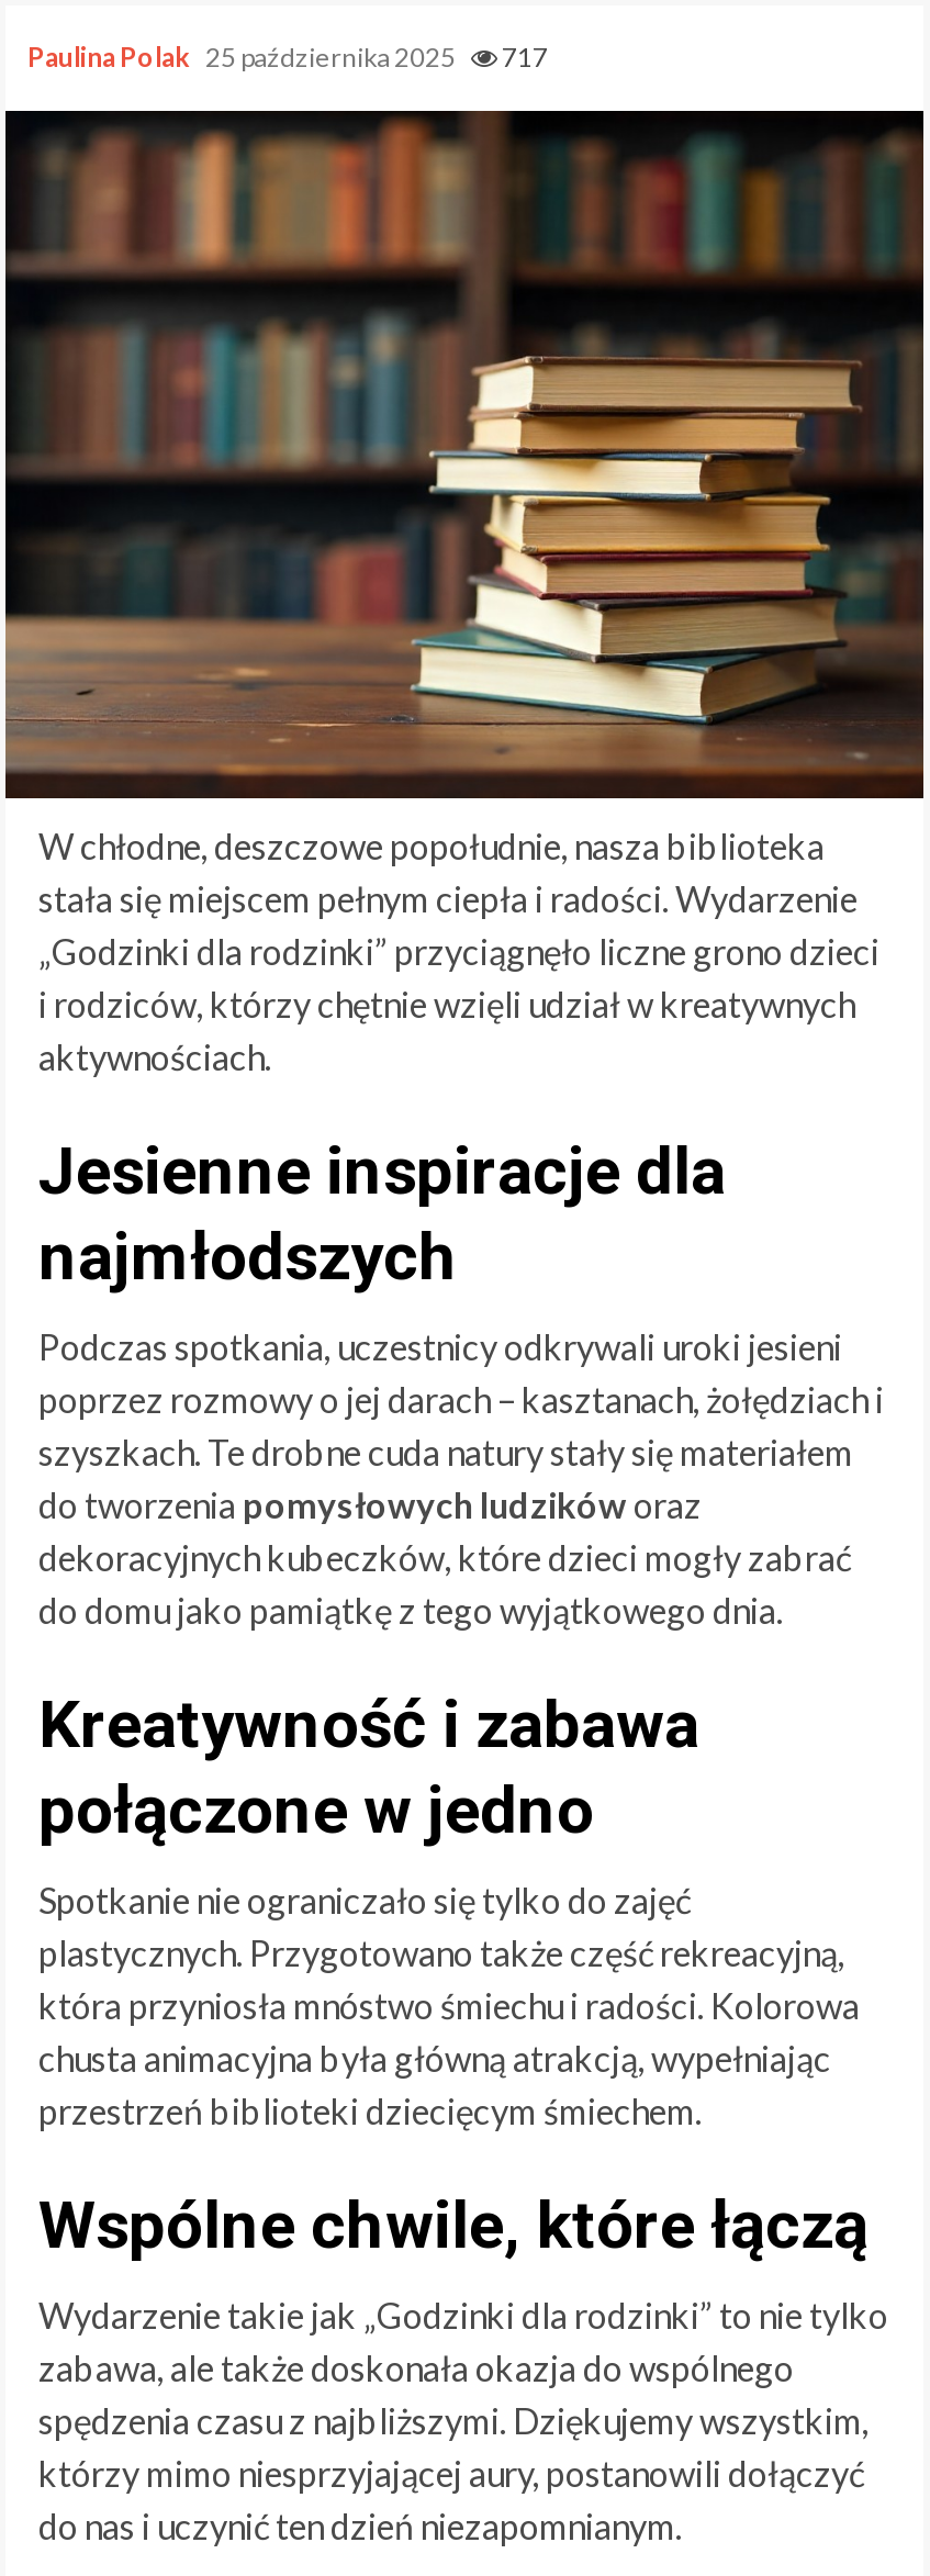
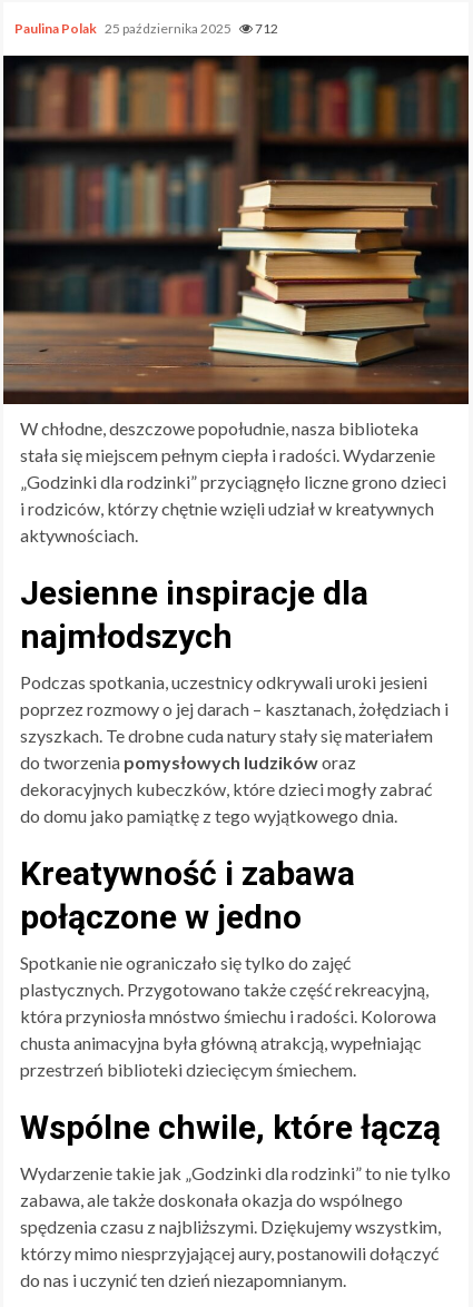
[27,41,548,74] Paulina Polak 25 października 2025 717 -> [14,20,278,37] Paulina Polak 25 października 2025 712

